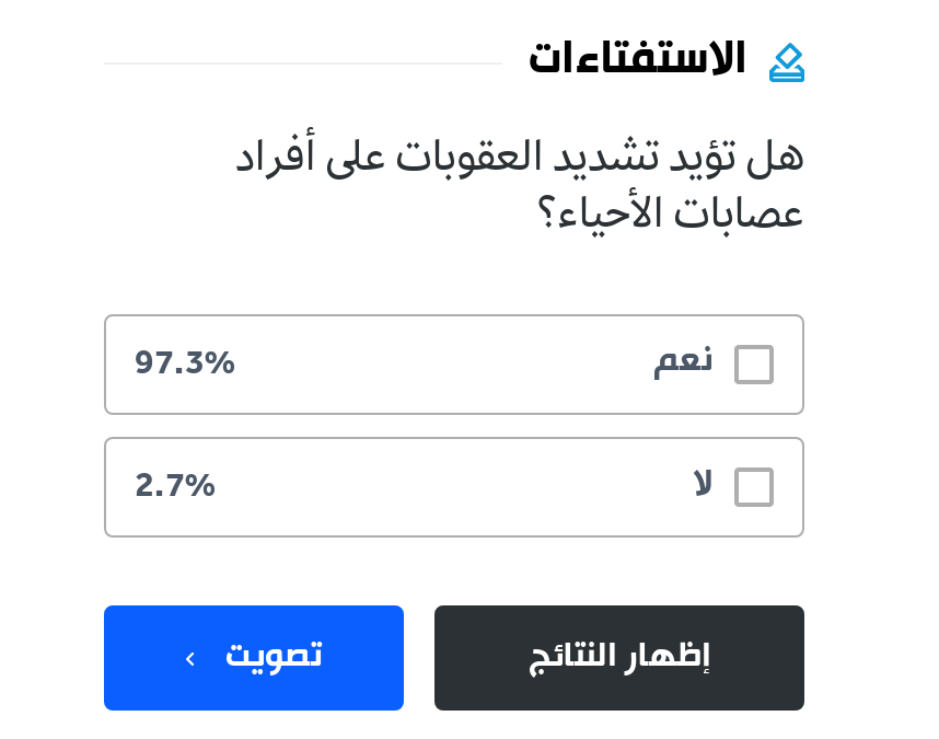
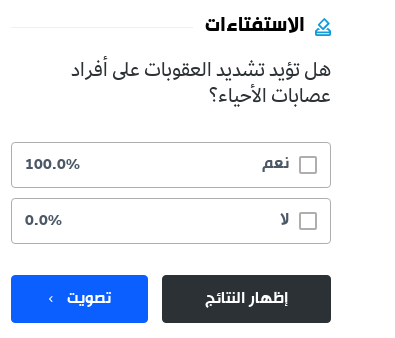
[135,338,235,391] 97.3% -> [25,153,80,177] 100.0%
[135,461,216,513] 2.7% -> [25,209,62,233] 0.0%

